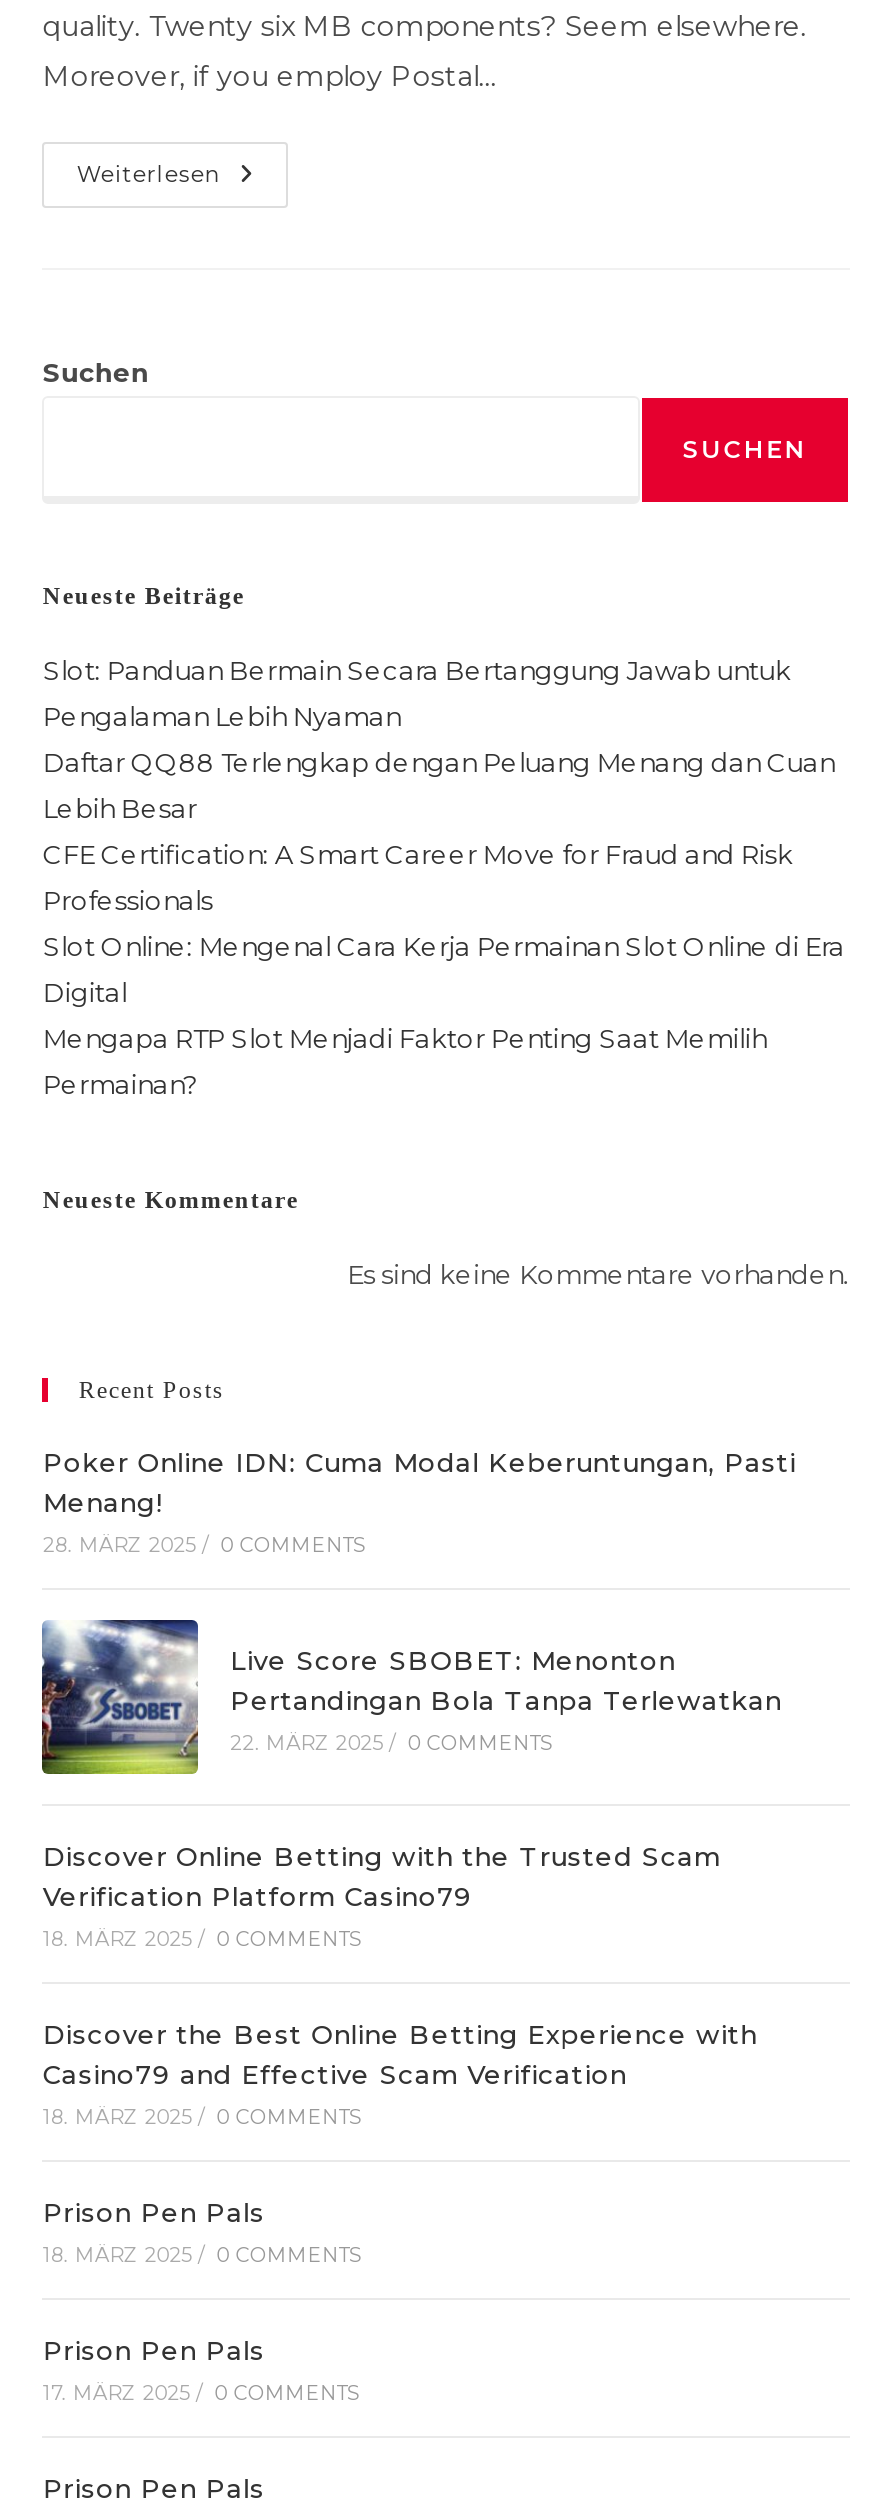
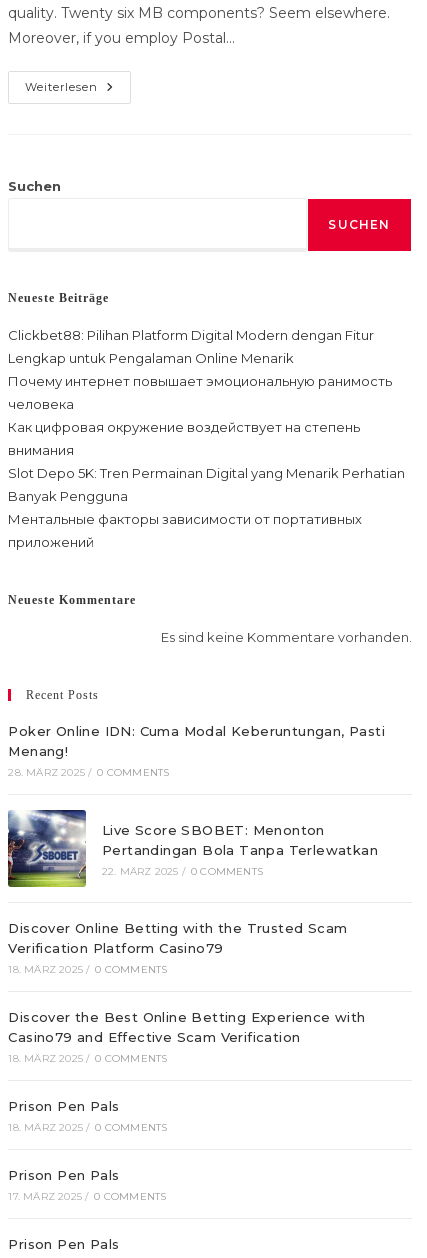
[43,654,845,1100] Slot: Panduan Bermain Secara Bertanggung Jawab untuk | Pengalaman Lebih Nyaman | Daftar QQ88 Terlengkap dengan Peluang Menang dan Cuan | Lebih Besar | CFE Certification: A Smart Career Move for Fraud and Risk | Professionals | Slot Online: Mengenal Cara Kerja Permainan Slot Online di Era | Digital | Mengapa RTP Slot Menjadi Faktor Penting Saat Memilih | Permainan? -> [8,327,405,550] Clickbet88: Pilihan Platform Digital Modern dengan Fitur | Lengkap untuk Pengalaman Online Menarik | Почему интернет повышает эмоциональную ранимость | человека | Как цифровая окружение воздействует на степень | внимания | Slot Depo 5K: Tren Permainan Digital yang Menarik Perhatian | Banyak Pengguna | Ментальные факторы зависимости от портативных | приложений

